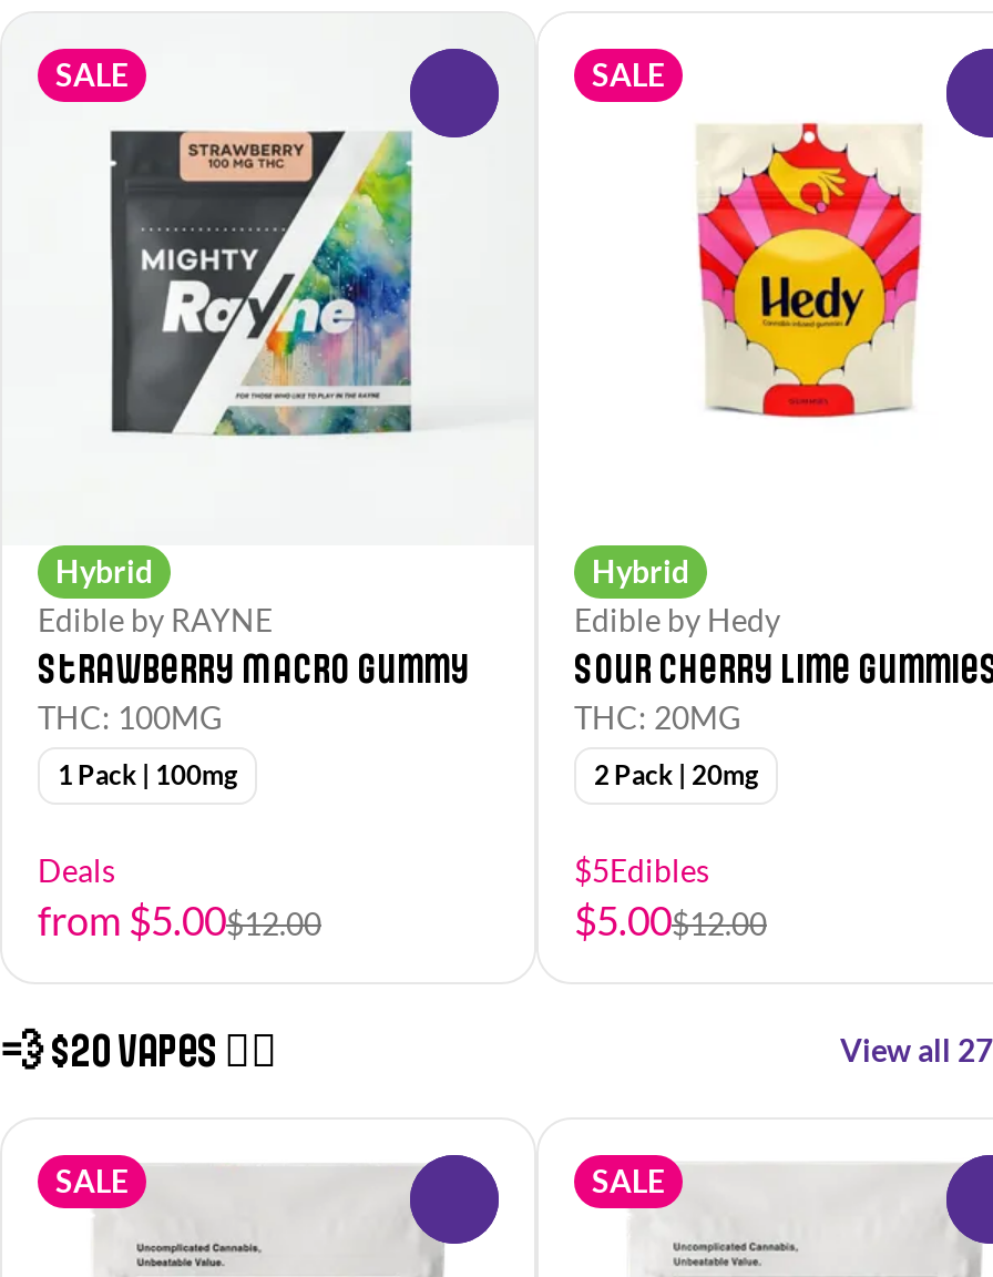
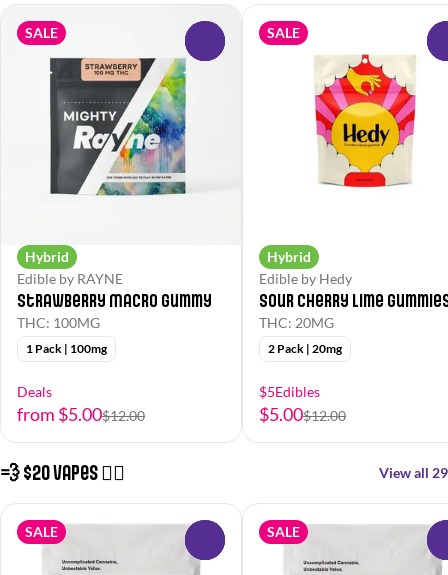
[840,1031,993,1069] View all 27 -> [379,464,448,481] View all 29

